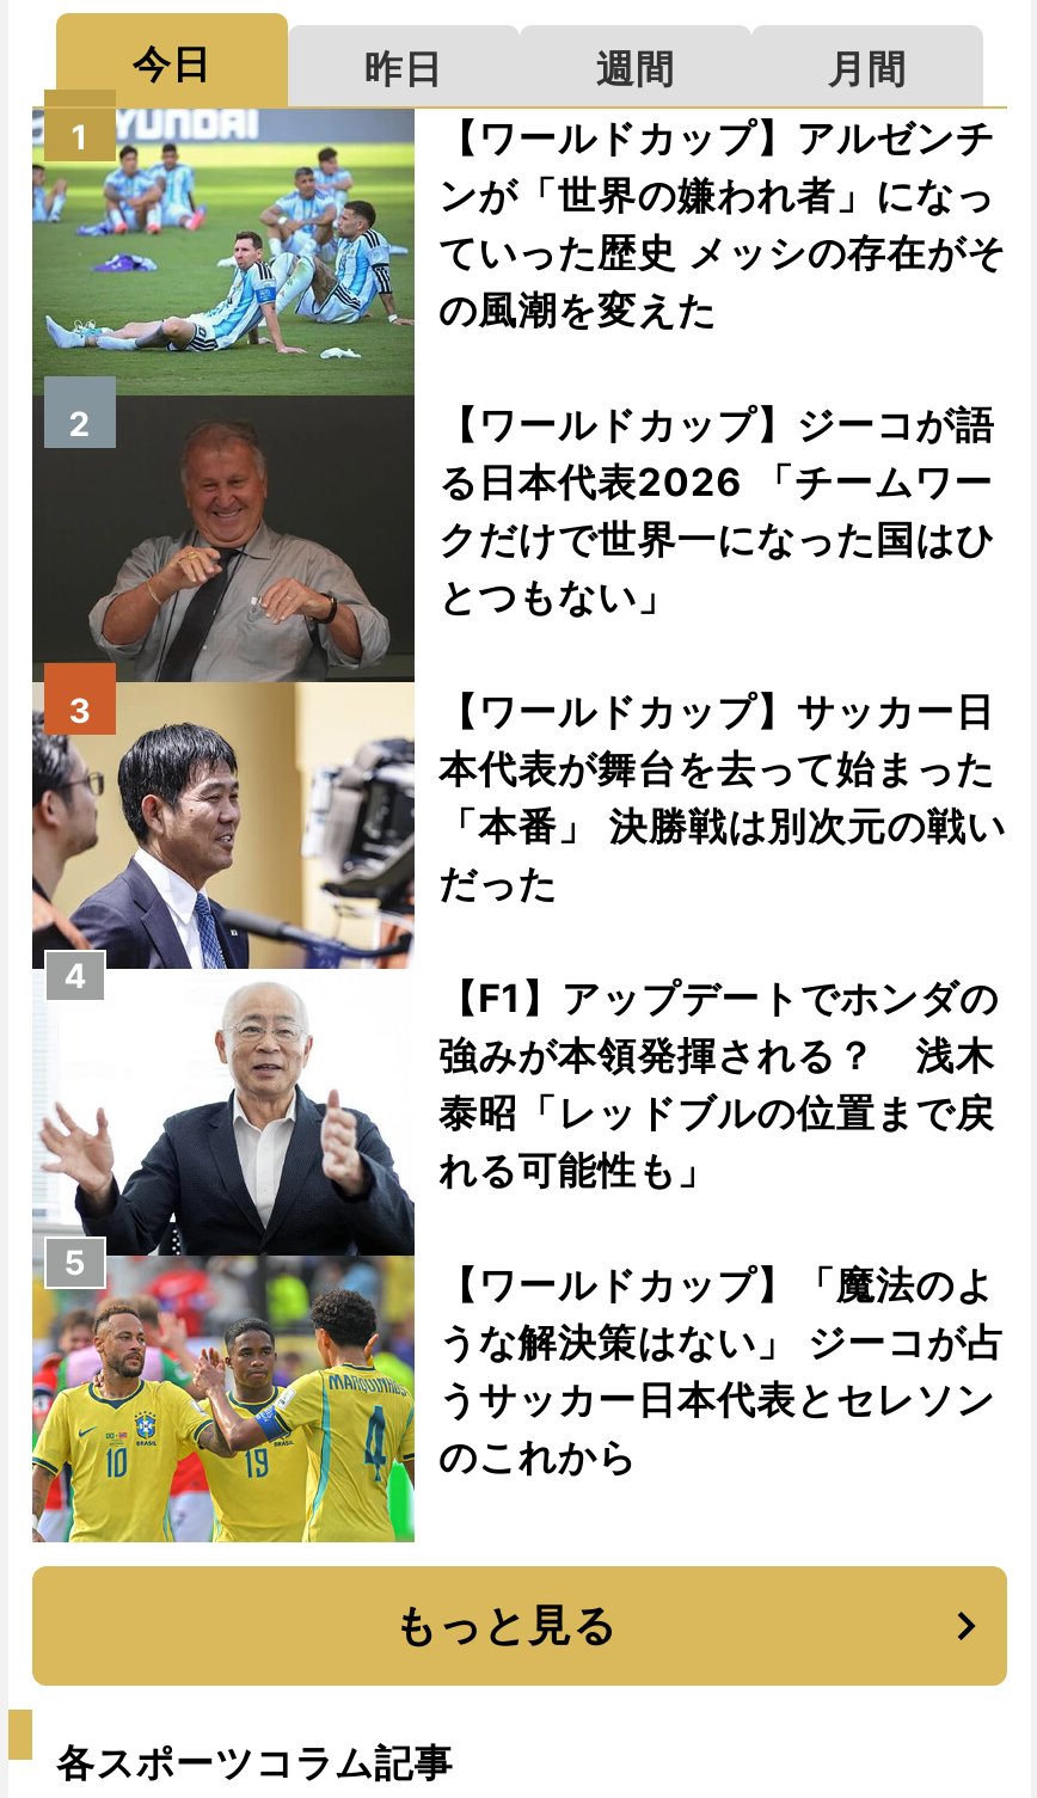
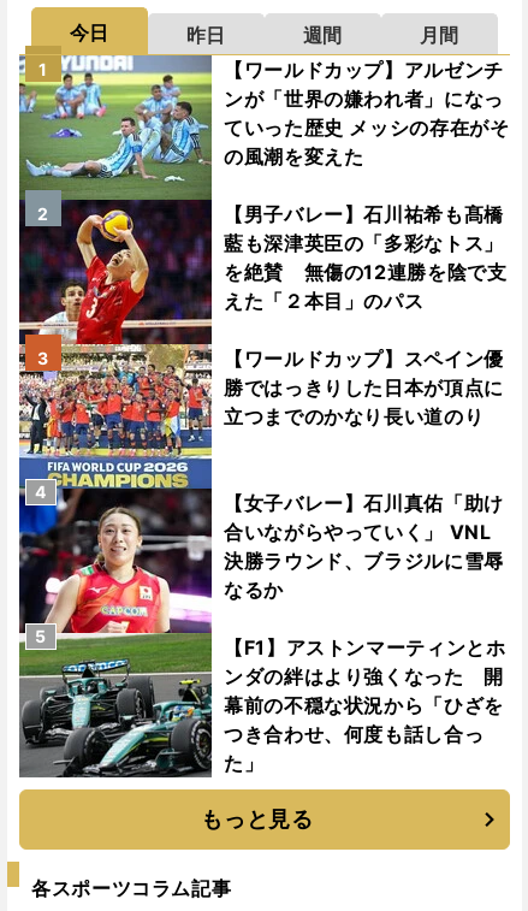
[30,400,995,1545] [image] | 【ワールドカップ】ジーコが語 | る日本代表2026 「チームワー | クだけで世界一になった国はひ | とつもない」 -> [18,201,507,779] [image] | 【男子バレー】石川祐希も髙橋 | 藍も深津英臣の「多彩なトス」 | を絶賛 無傷の12連勝を陰で支 | えた「２本目」のパス
[438,687,1006,907] 【ワールドカップ】サッカー日 | 本代表が舞台を去って始まった | 「本番」 決勝戦は別次元の戦い | だった -> [224,347,504,428] 【ワールドカップ】スペイン優 | 勝ではっきりした日本が頂点に | 立つまでのかなり長い道のり
[438,974,999,1193] 【F1】アップデートでホンダの | 強みが本領発揮される？ 浅木 | 泰昭「レッドブルの位置まで戻 | れる可能性も」 -> [224,491,504,602] 【女子バレー】石川真佑「助け | 合いながらやっていく」 VNL | 決勝ラウンド、ブラジルに雪辱 | なるか
[438,1260,1006,1480] 【ワールドカップ】「魔法のよ | うな解決策はない」 ジーコが占 | うサッカー日本代表とセレソン | のこれから -> [224,635,506,775] 【F1】アストンマーティンとホ | ンダの絆はより強くなった 開 | 幕前の不穏な状況から「ひざを | つき合わせ、何度も話し合っ | た」

